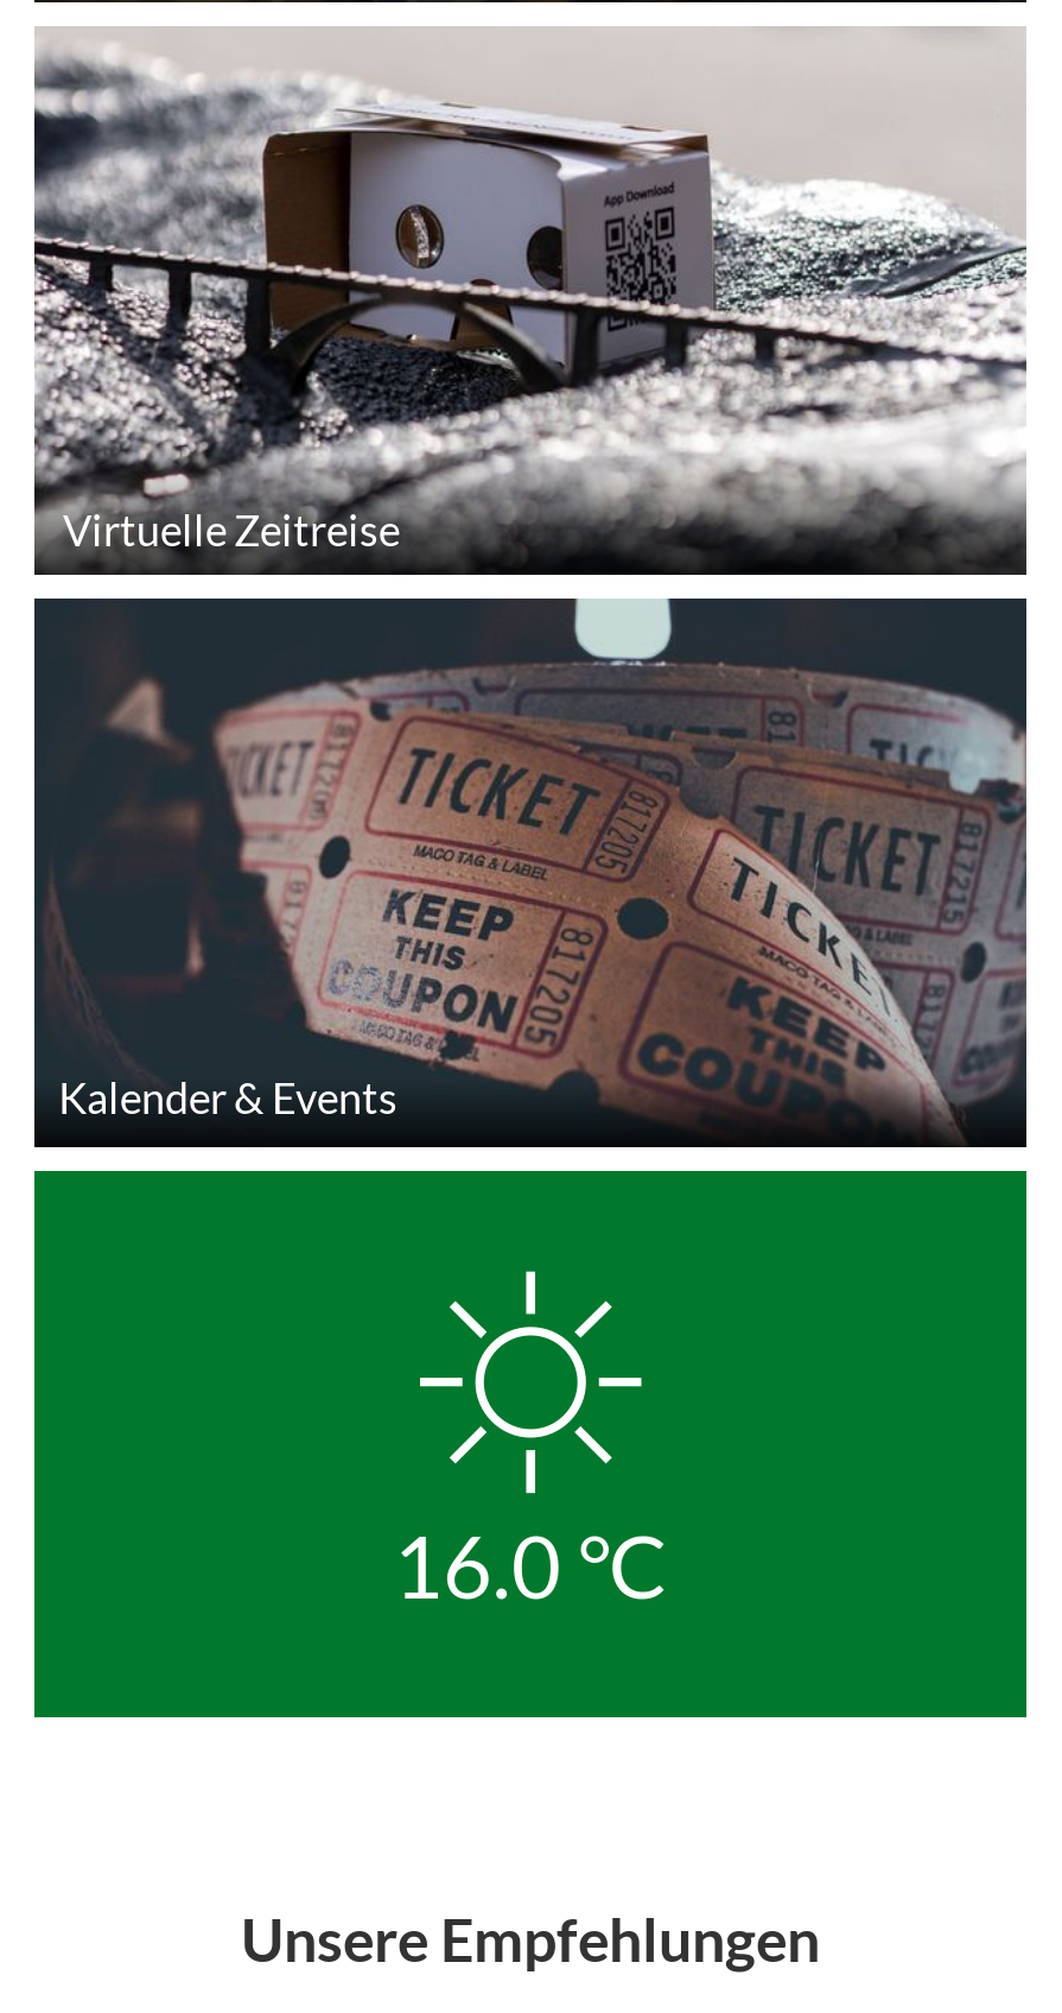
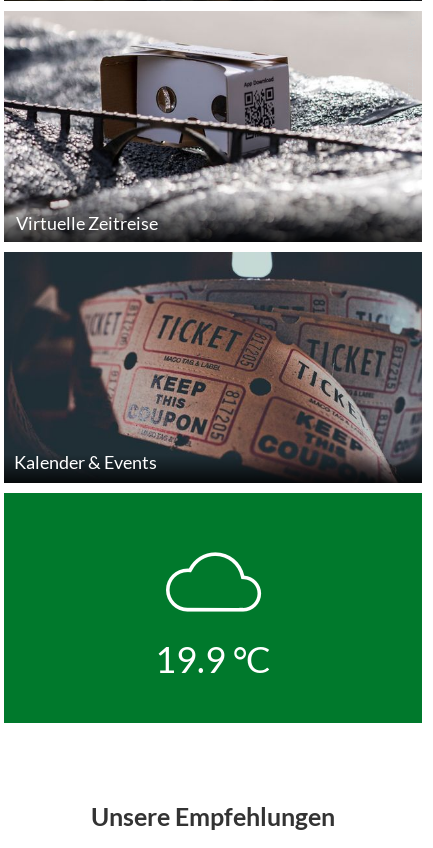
[393,1268,668,1618] [image] | 16.0 °C -> [155,535,271,681] [image] | 19.9 °C

